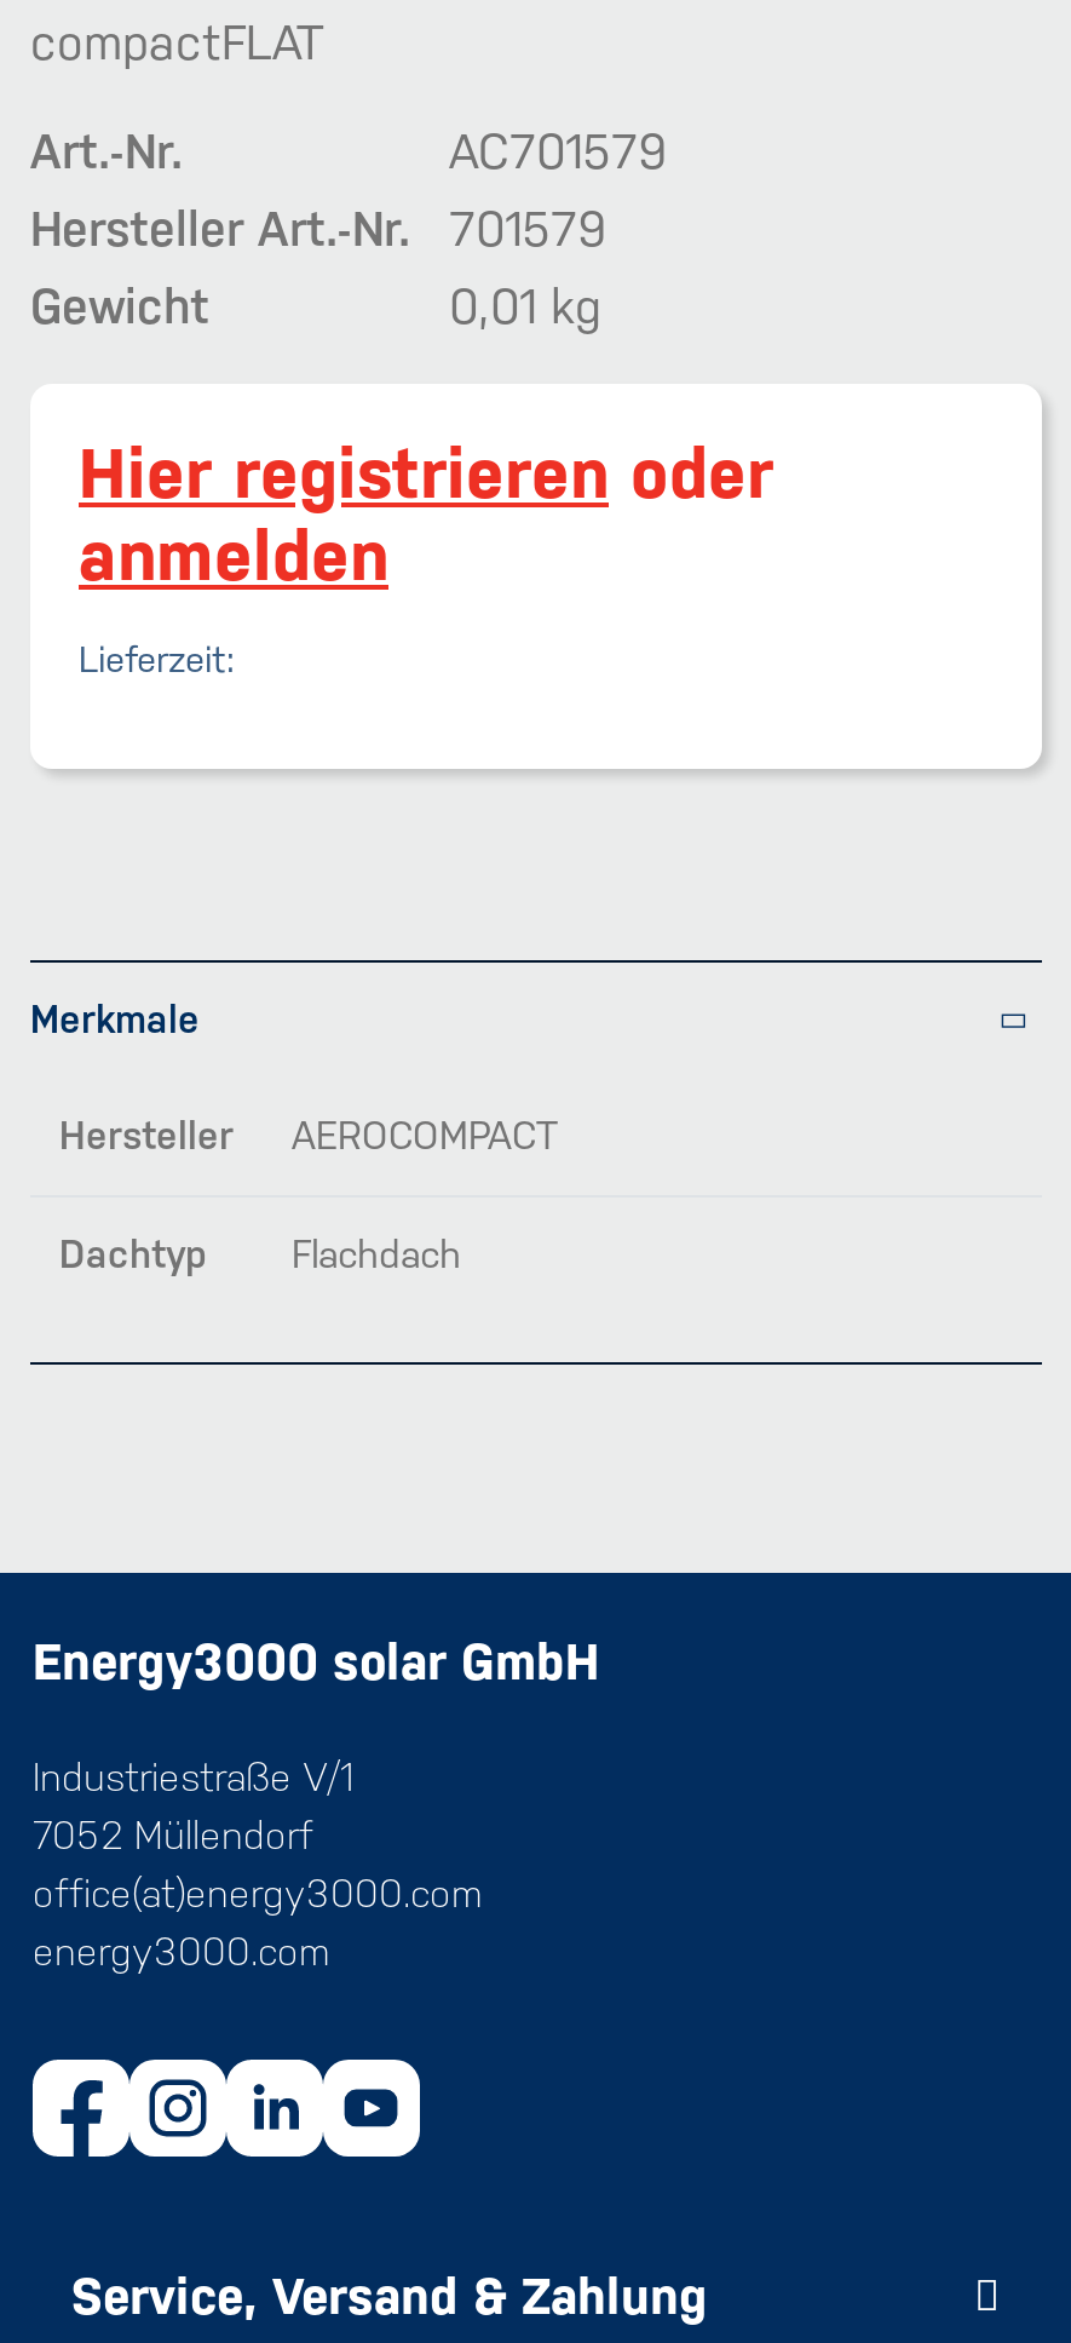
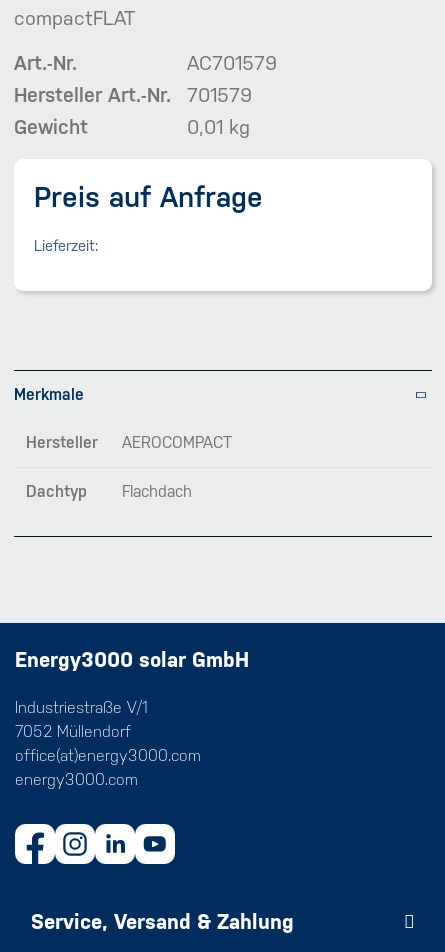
[79,432,773,597] Hier registrieren oder | anmelden -> [34,180,263,214] Preis auf Anfrage

